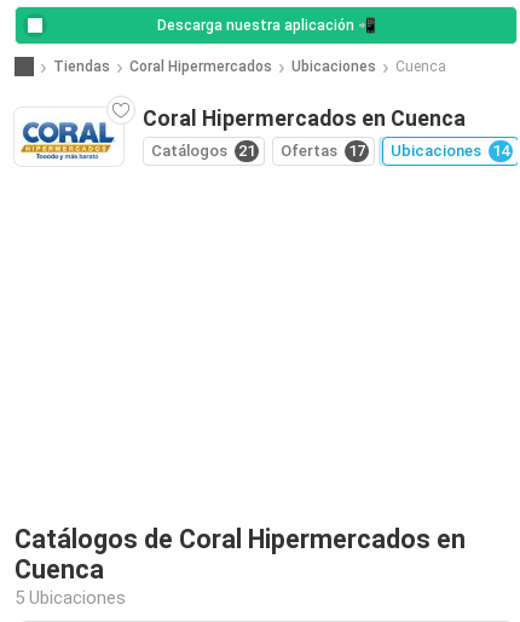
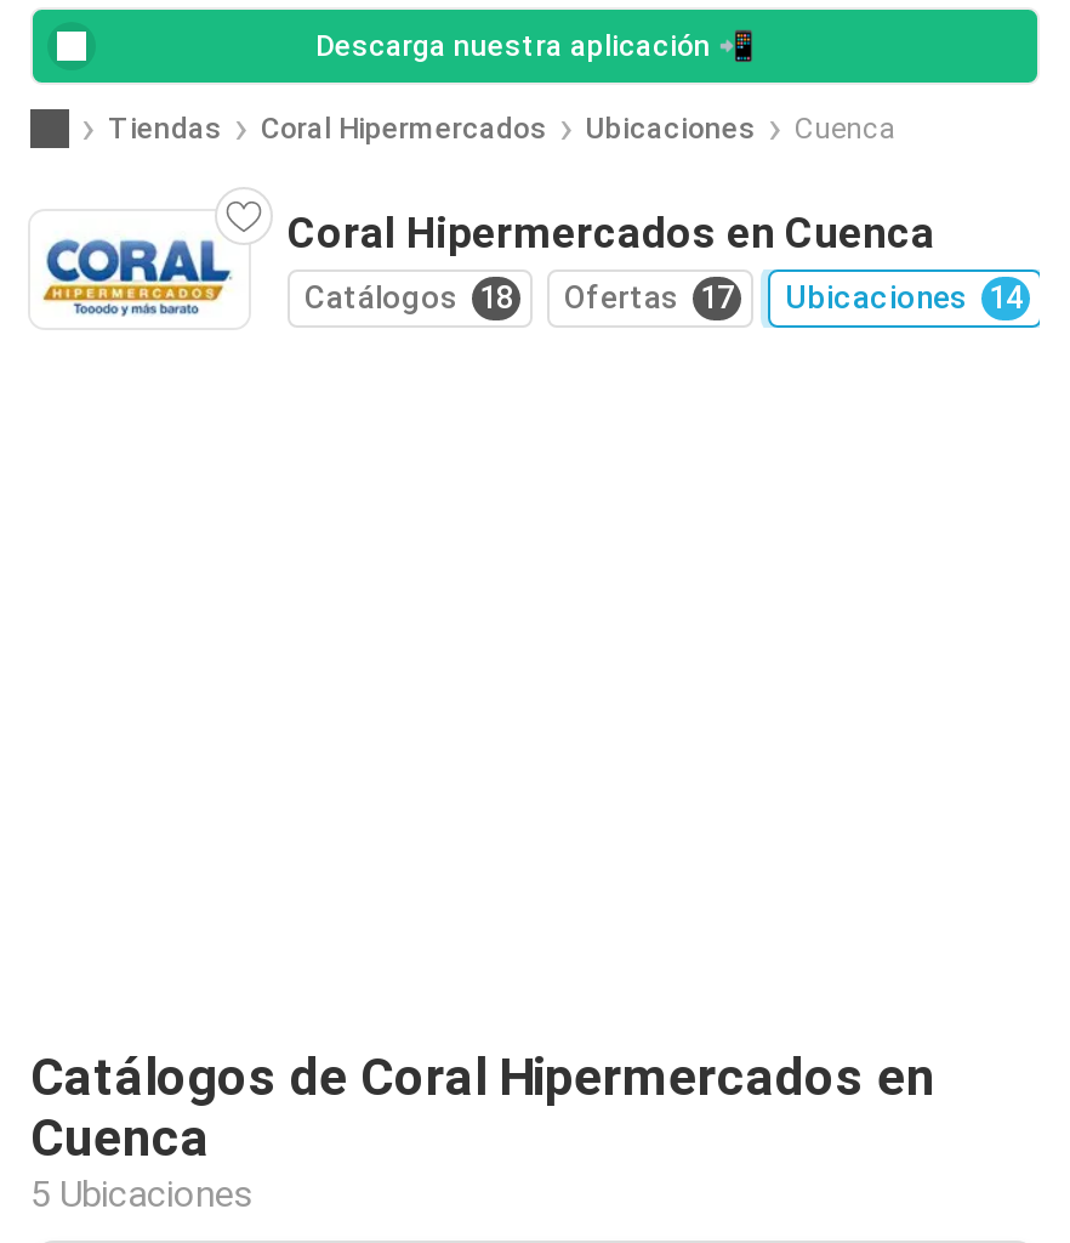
[151,142,509,160] Catálogos 21 Ofertas 17 Ubicaciones 14 -> [305,279,1023,316] Catálogos 18 Ofertas 17 Ubicaciones 14

